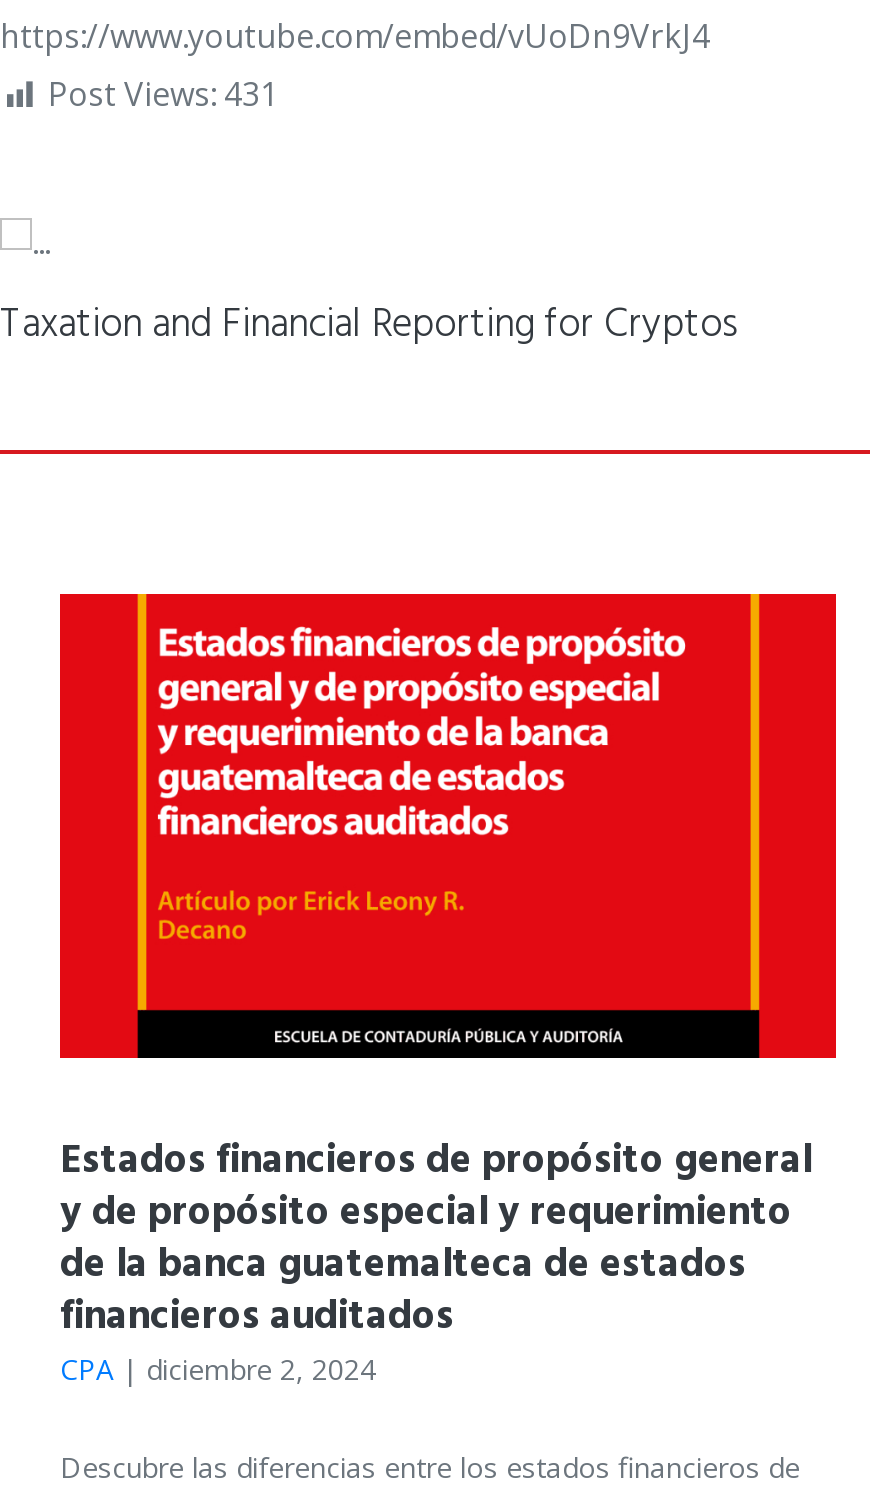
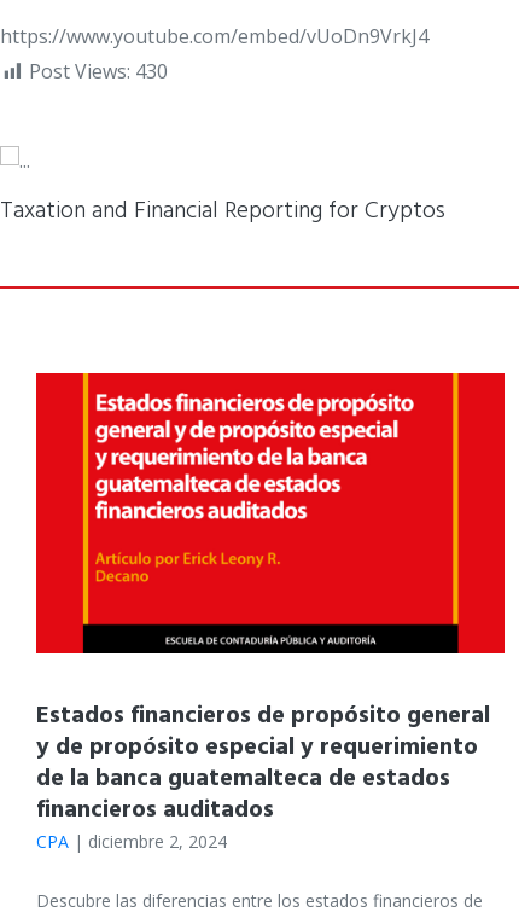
[48,72,278,116] Post Views: 431 -> [29,58,168,85] Post Views: 430

